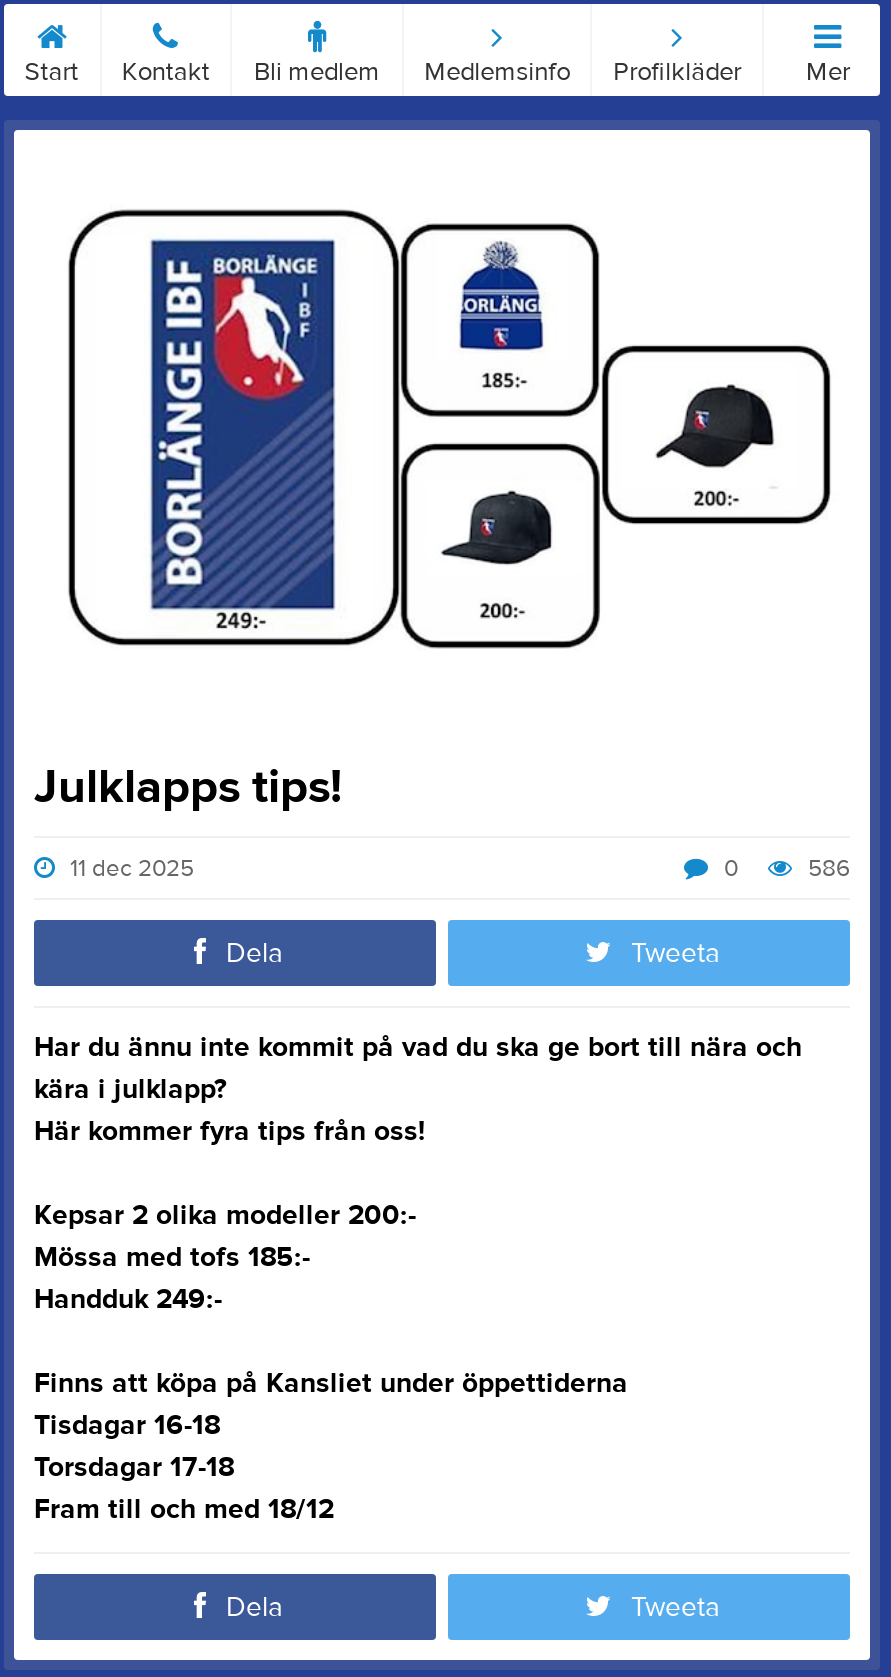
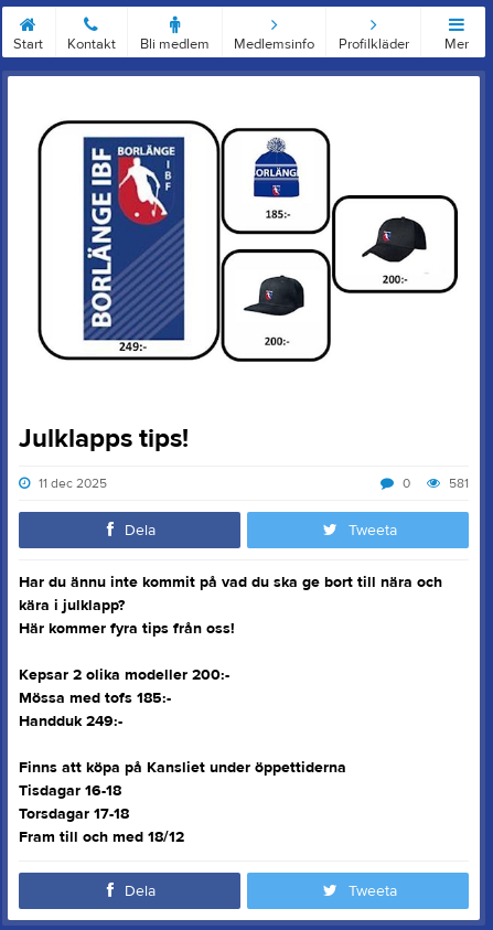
[718,851,850,883] 0 586 -> [399,474,469,492] 0 581

